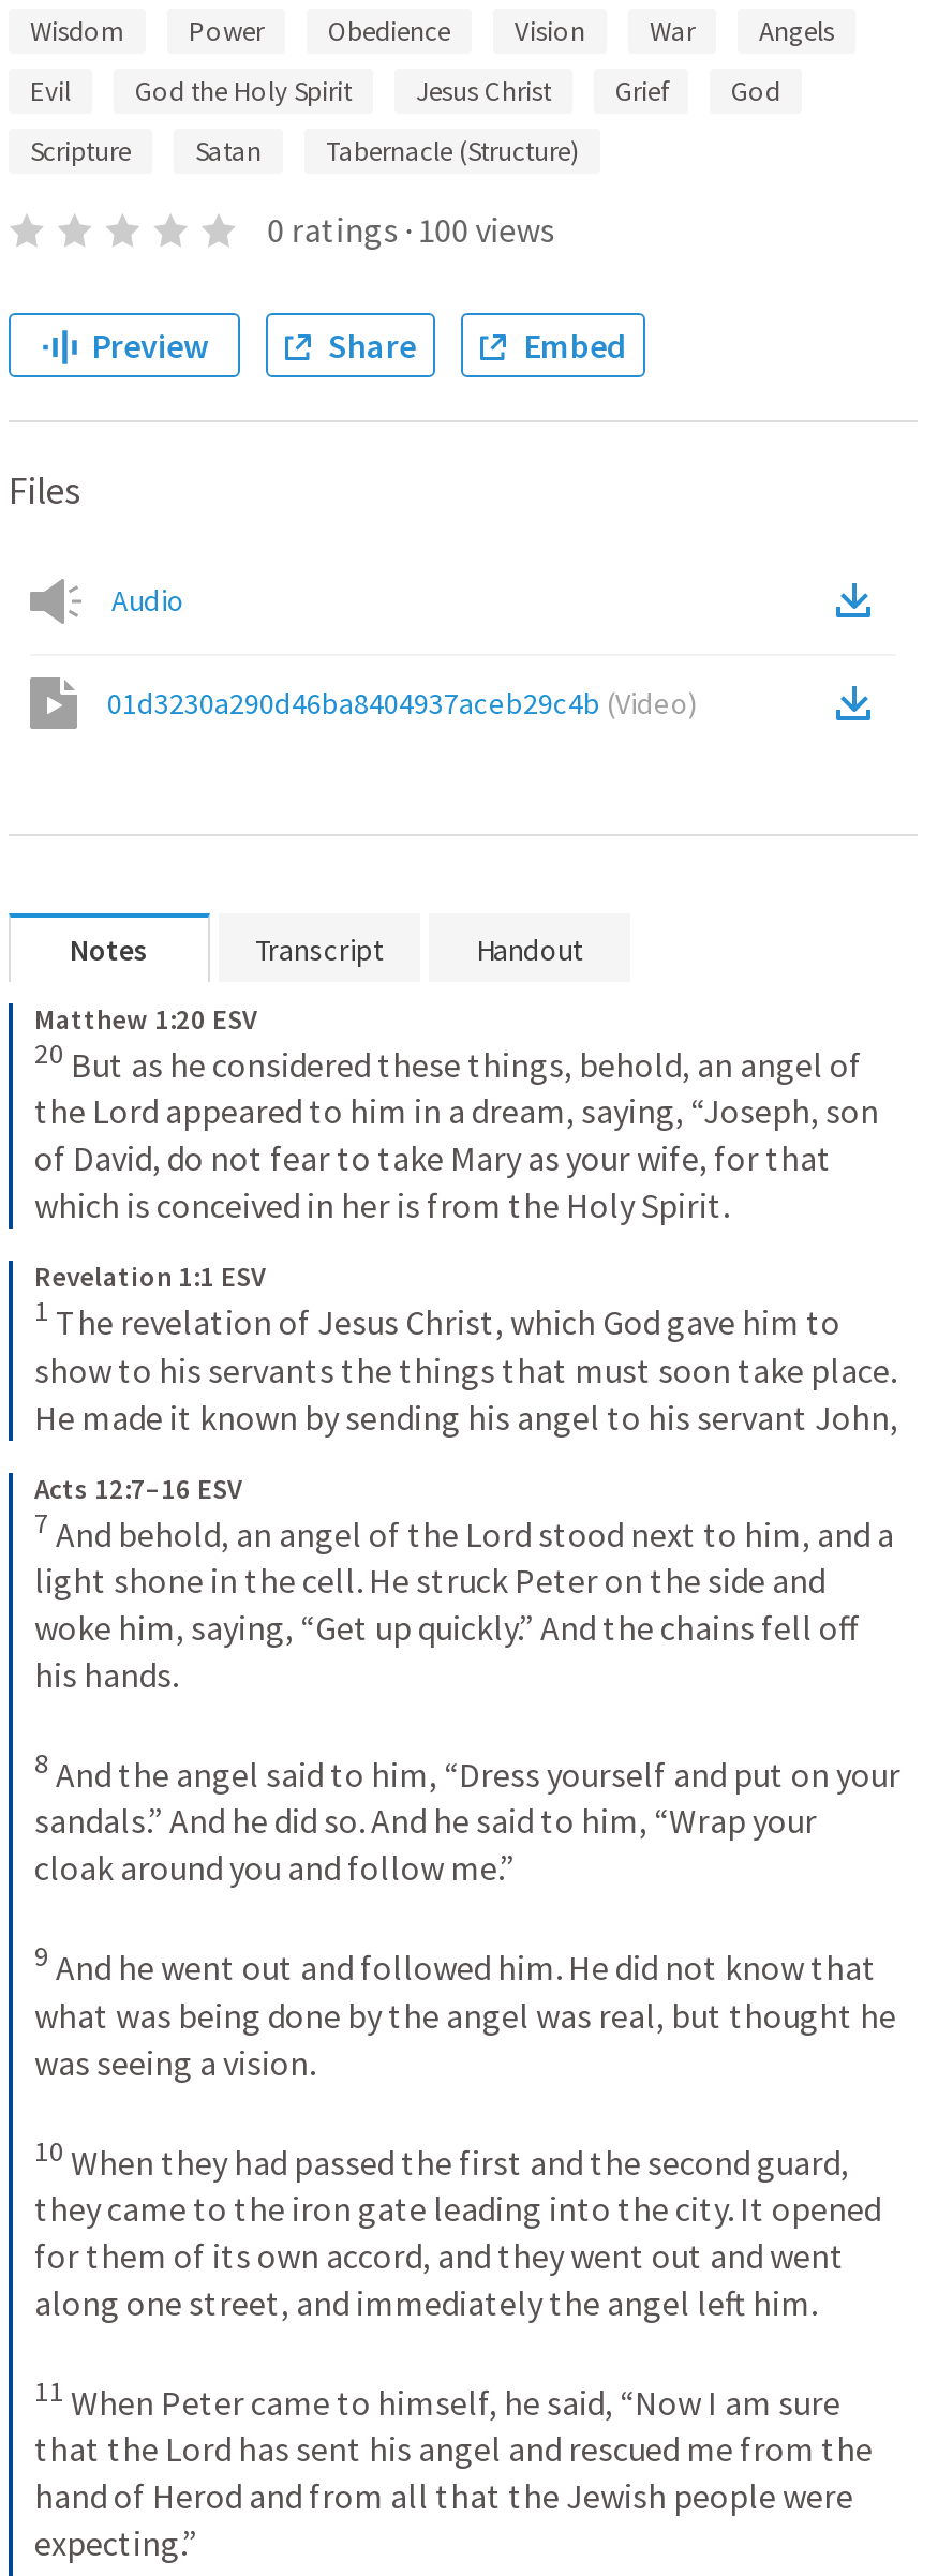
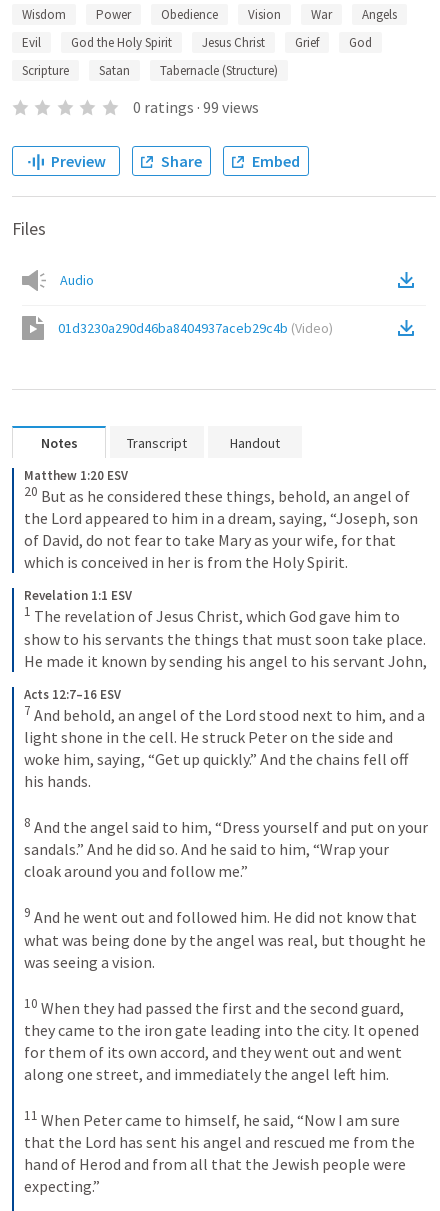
[267,208,555,251] 0 ratings · 100 views -> [133,97,259,117] 0 ratings · 99 views

